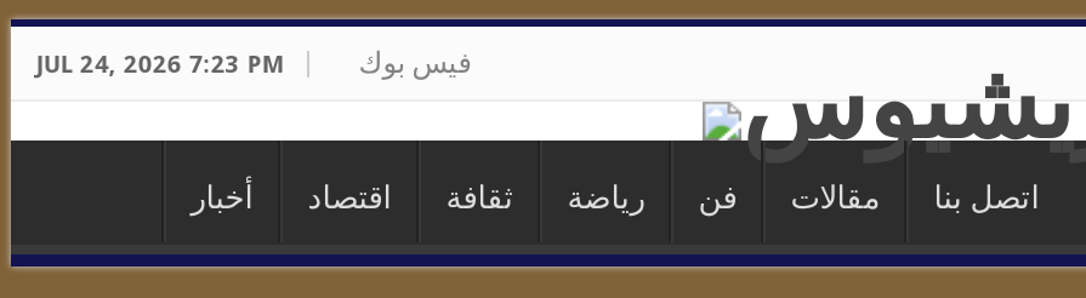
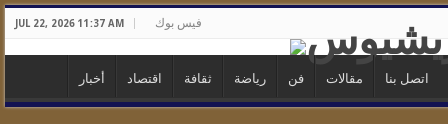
[36,51,283,78] JUL 24, 2026 7:23 PM -> [15,18,124,29] JUL 22, 2026 11:37 AM

